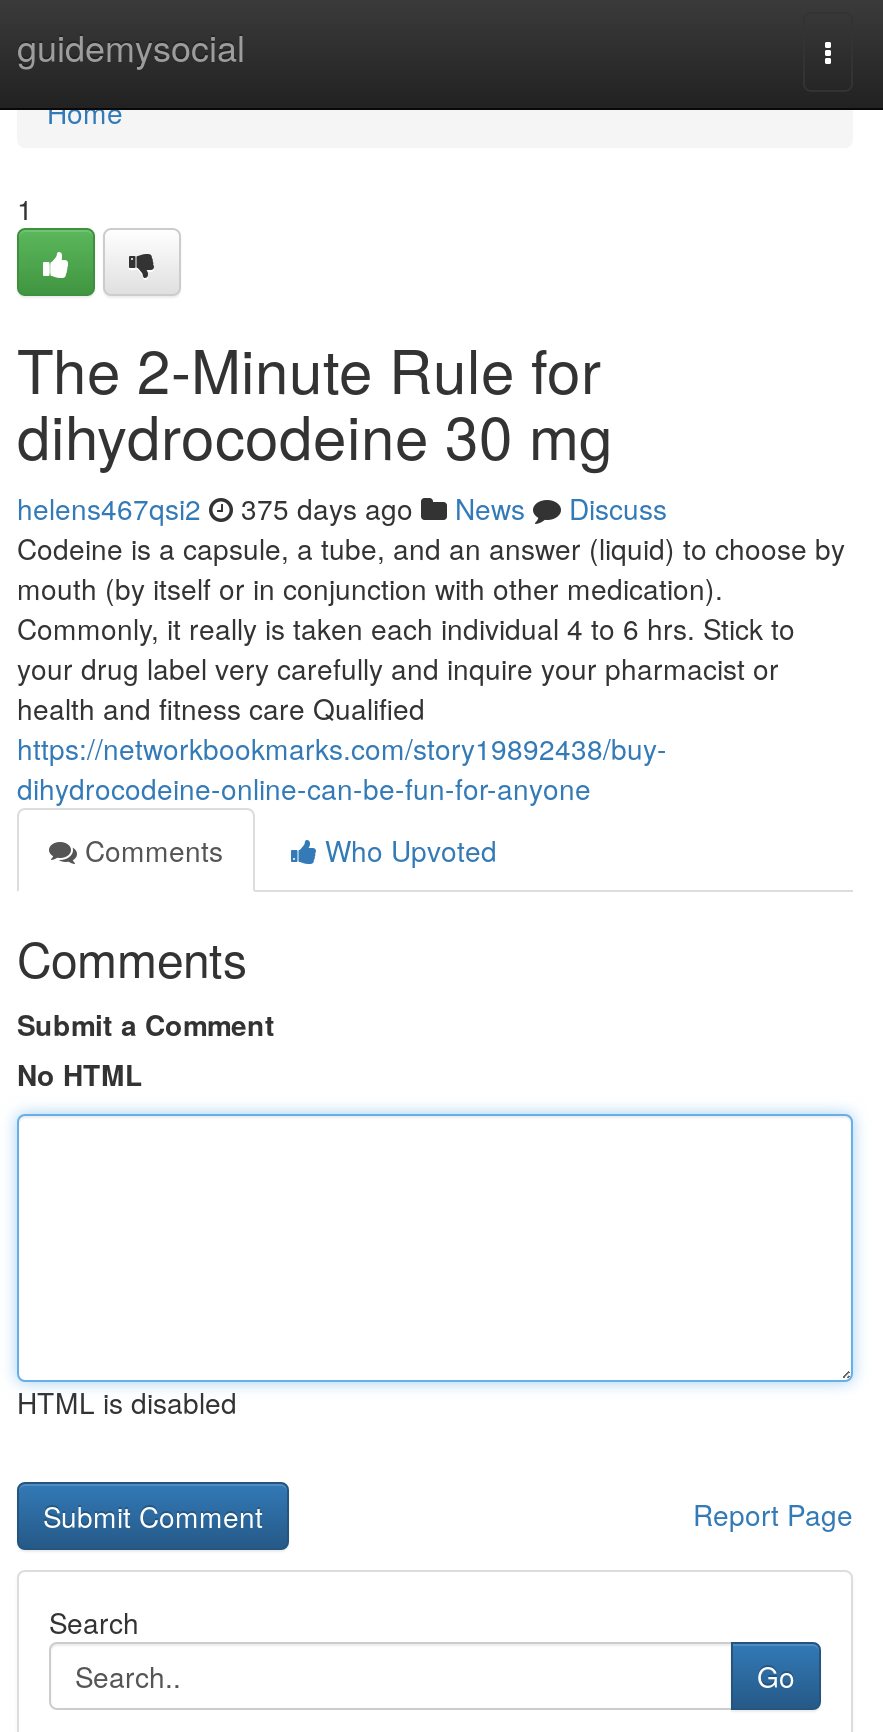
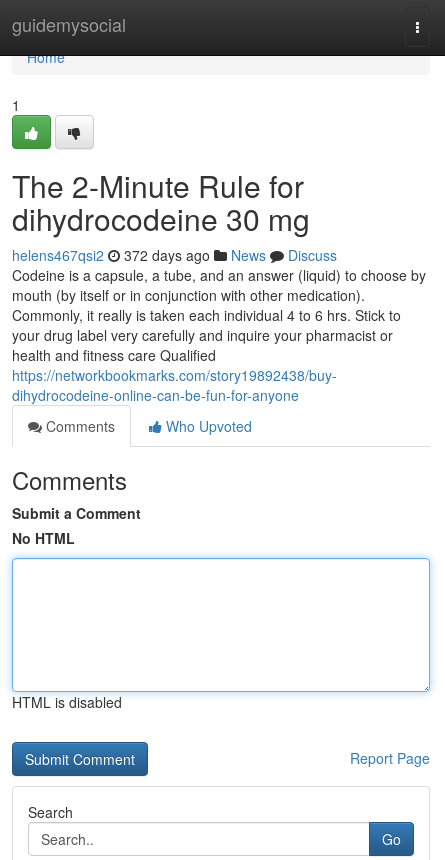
[17,488,667,528] helens467qsi2 375 days ago News Discuss -> [12,245,337,265] helens467qsi2 372 days ago News Discuss

